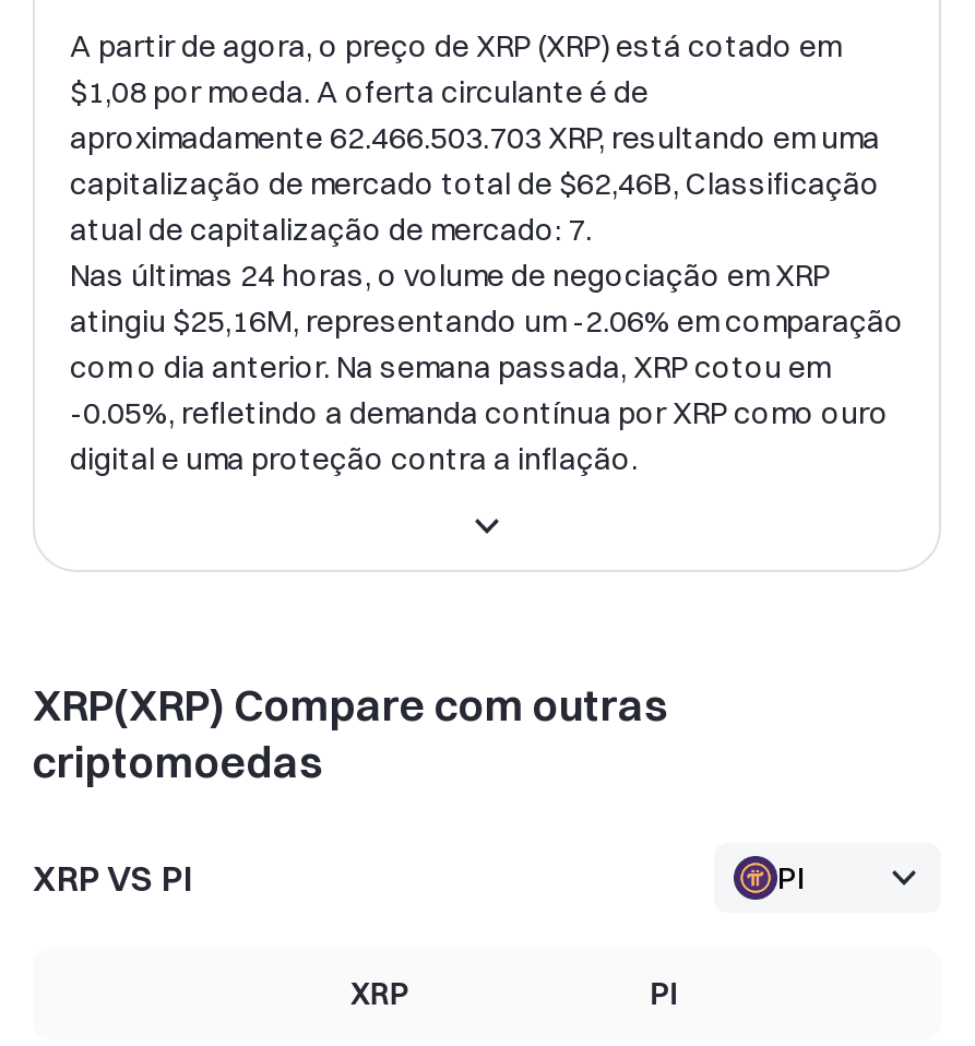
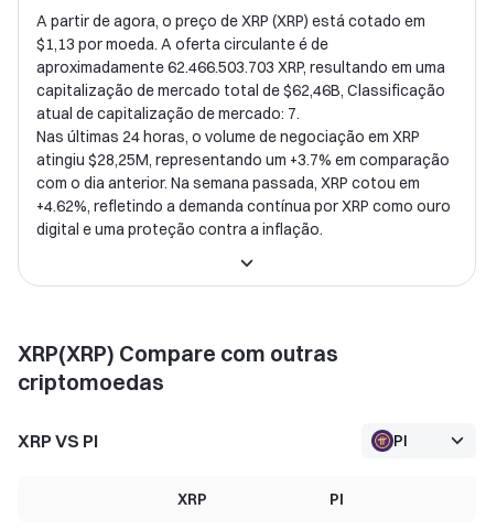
[70,72,649,111] $1,08 por moeda. A oferta circulante é de -> [36,34,328,54] $1,13 por moeda. A oferta circulante é de
[70,301,904,341] atingiu $25,16M, representando um -2.06% em comparação -> [36,150,450,170] atingiu $28,25M, representando um +3.7% em comparação
[70,393,889,432] -0.05%, refletindo a demanda contínua por XRP como ouro -> [36,196,451,216] +4.62%, refletindo a demanda contínua por XRP como ouro

